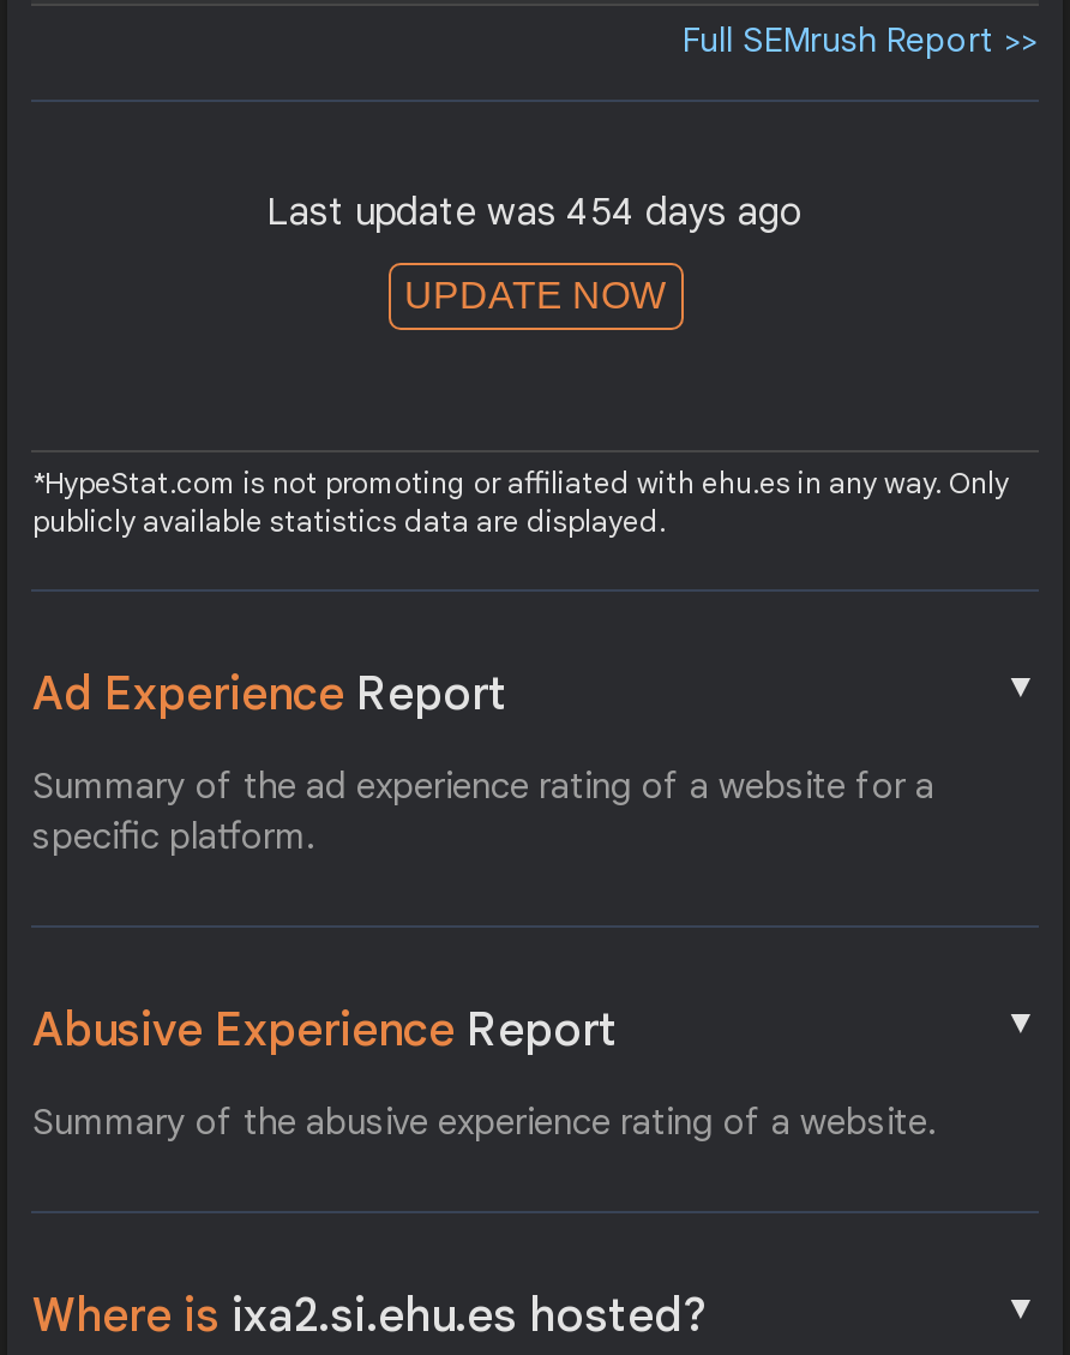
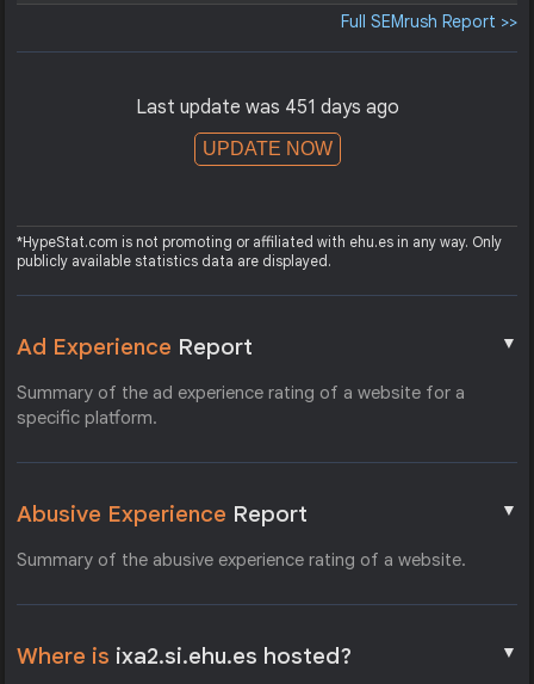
[266,189,804,237] Last update was 454 days ago -> [135,96,399,120] Last update was 451 days ago

